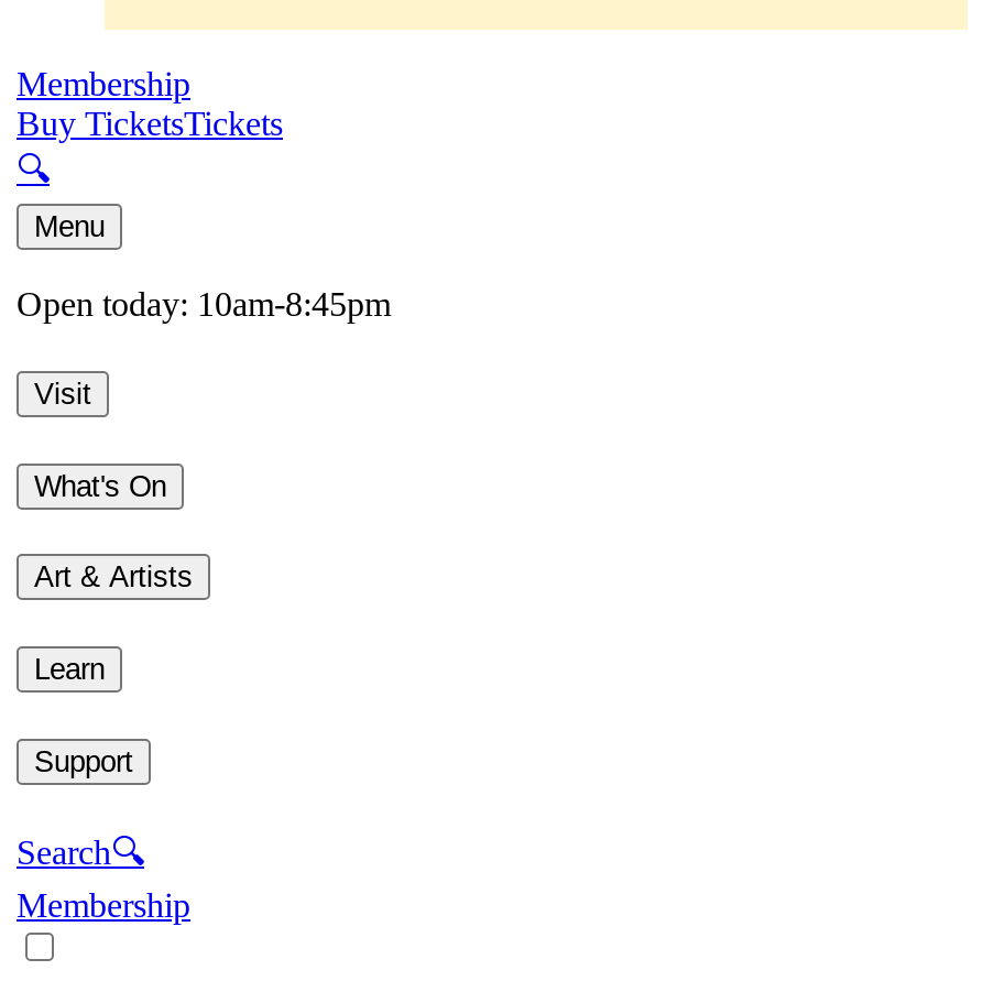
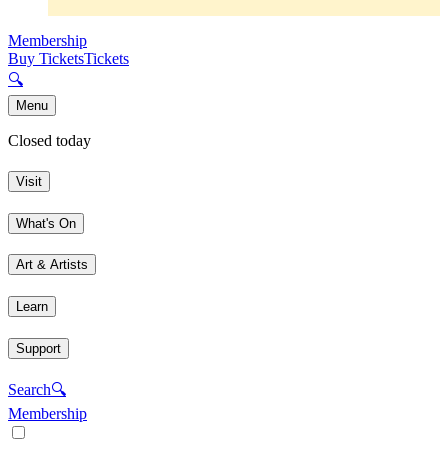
[17,286,391,323] Open today: 10am-8:45pm -> [8,132,91,149] Closed today

